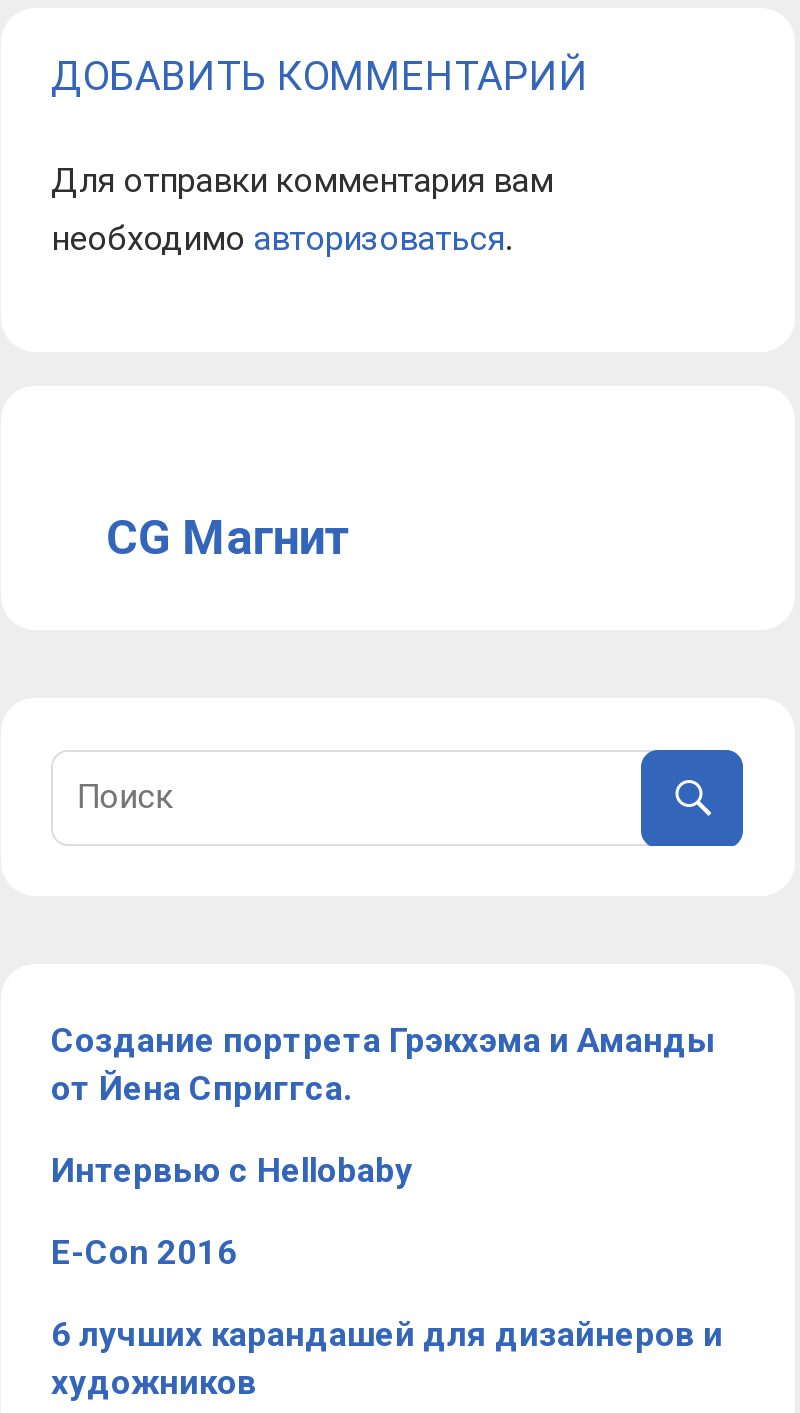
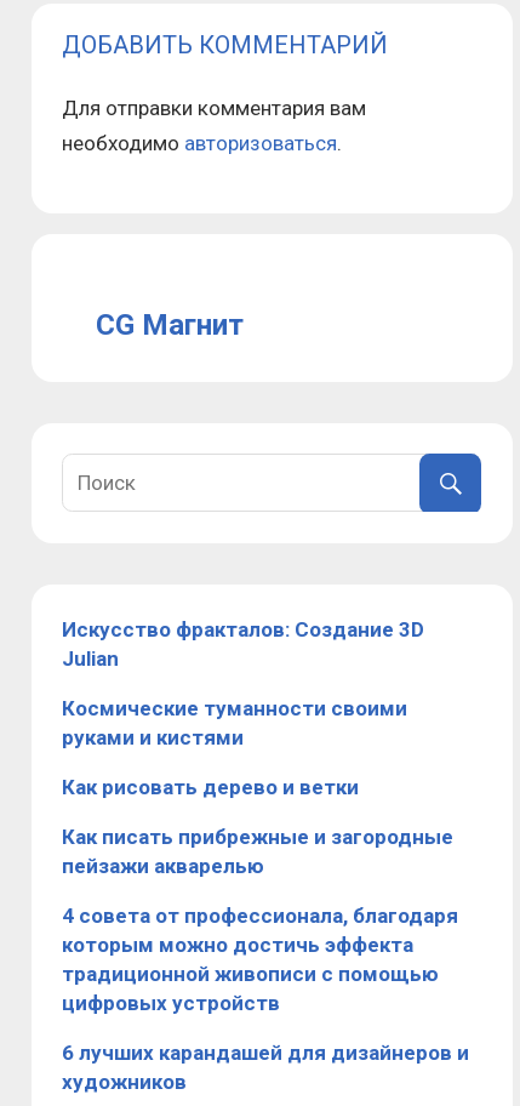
[51,1020,715,1272] Создание портрета Грэкхэма и Аманды | от Йена Сприггса. | Интервью с Hellobaby | E-Con 2016 -> [62,618,458,1015] Искусство фракталов: Создание 3D | Julian | Космические туманности своими | руками и кистями | Как рисовать дерево и ветки | Как писать прибрежные и загородные | пейзажи акварелью | 4 совета от профессионала, благодаря | которым можно достичь эффекта | традиционной живописи с помощью | цифровых устройств

